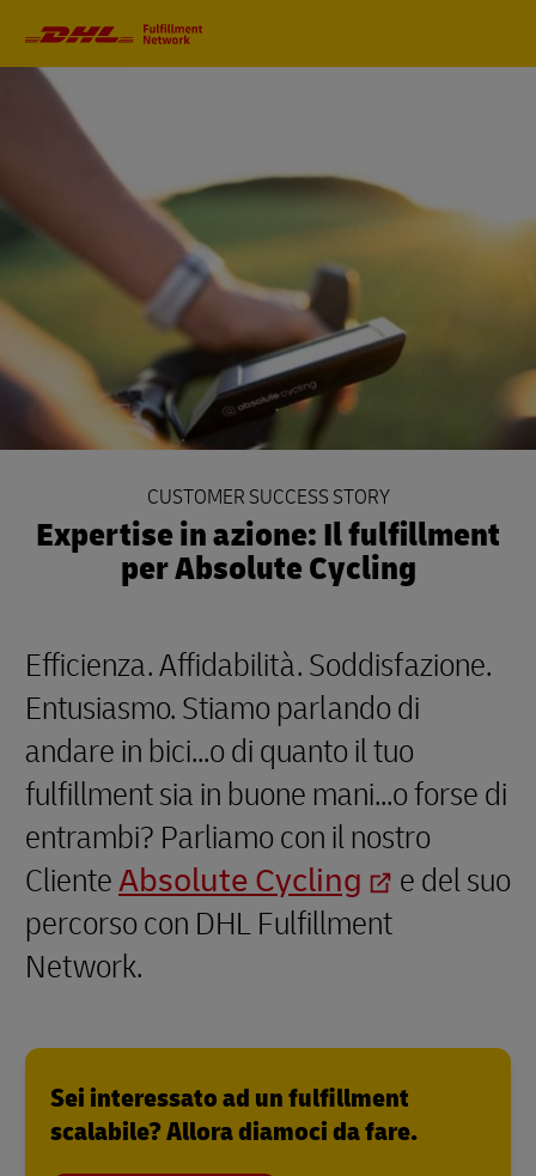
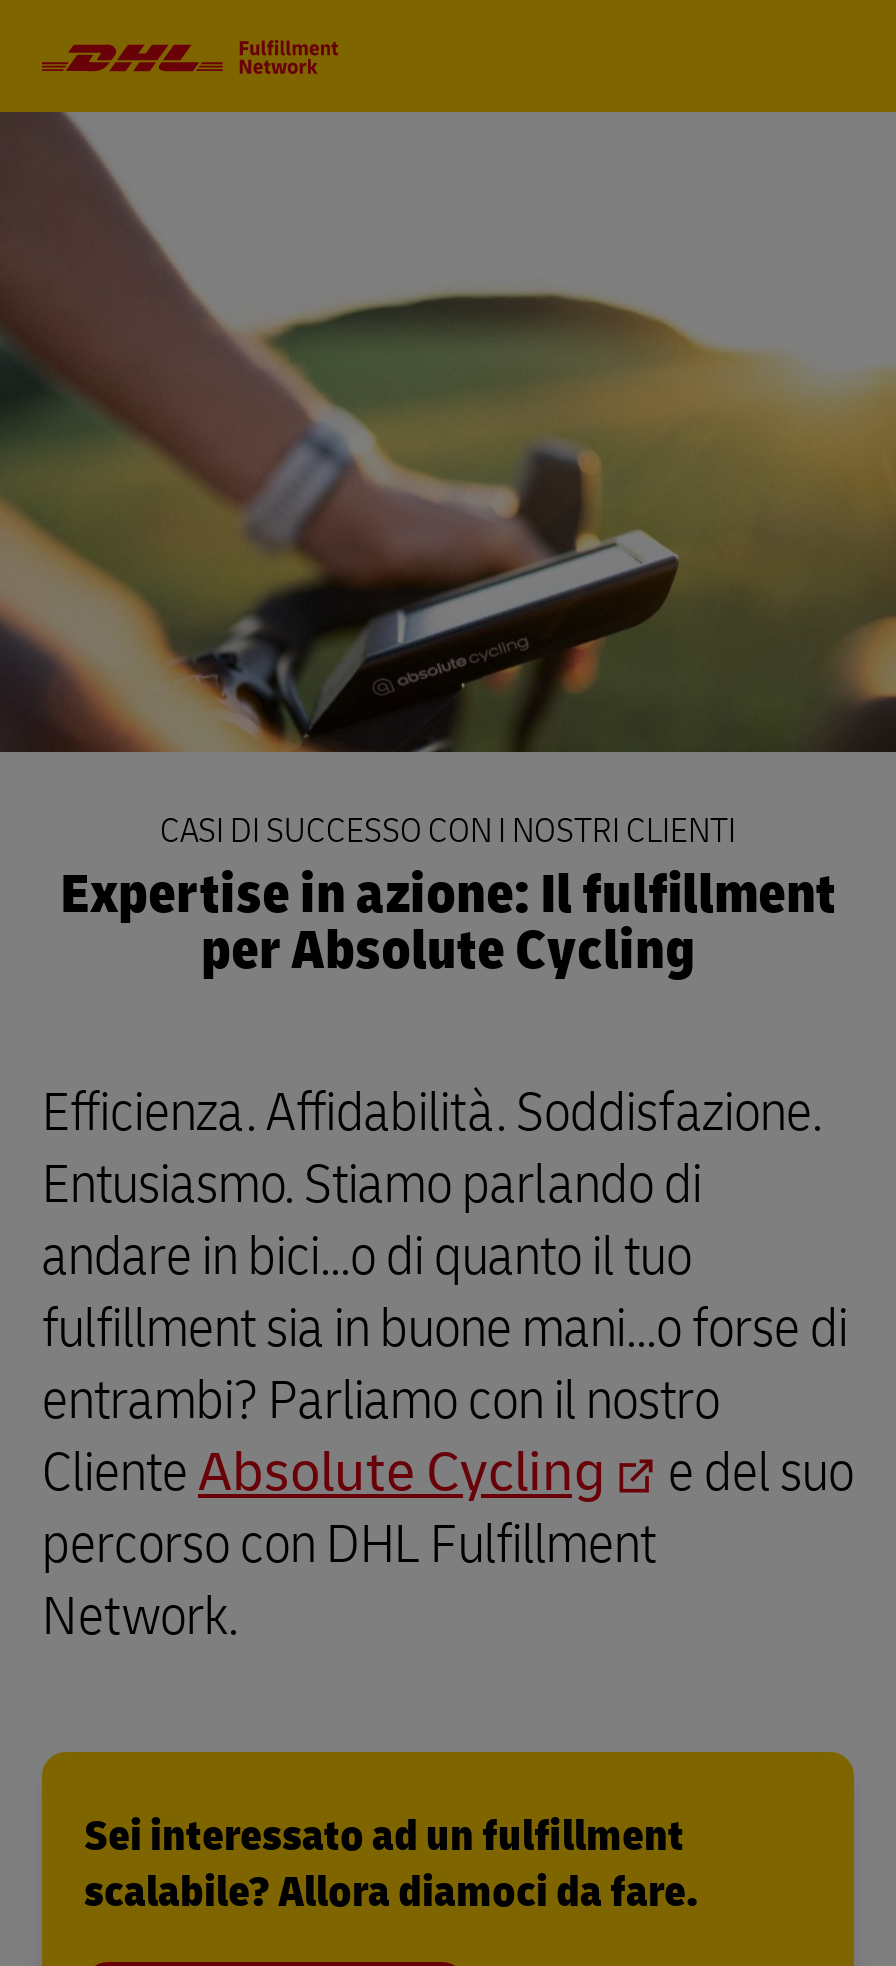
[147,483,389,511] CUSTOMER SUCCESS STORY -> [160,808,736,854] CASI DI SUCCESSO CON I NOSTRI CLIENTI

